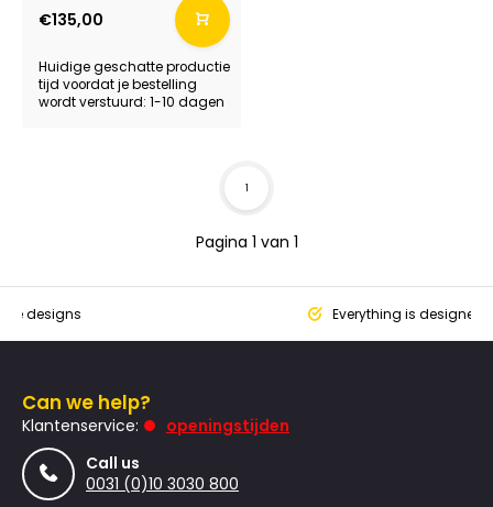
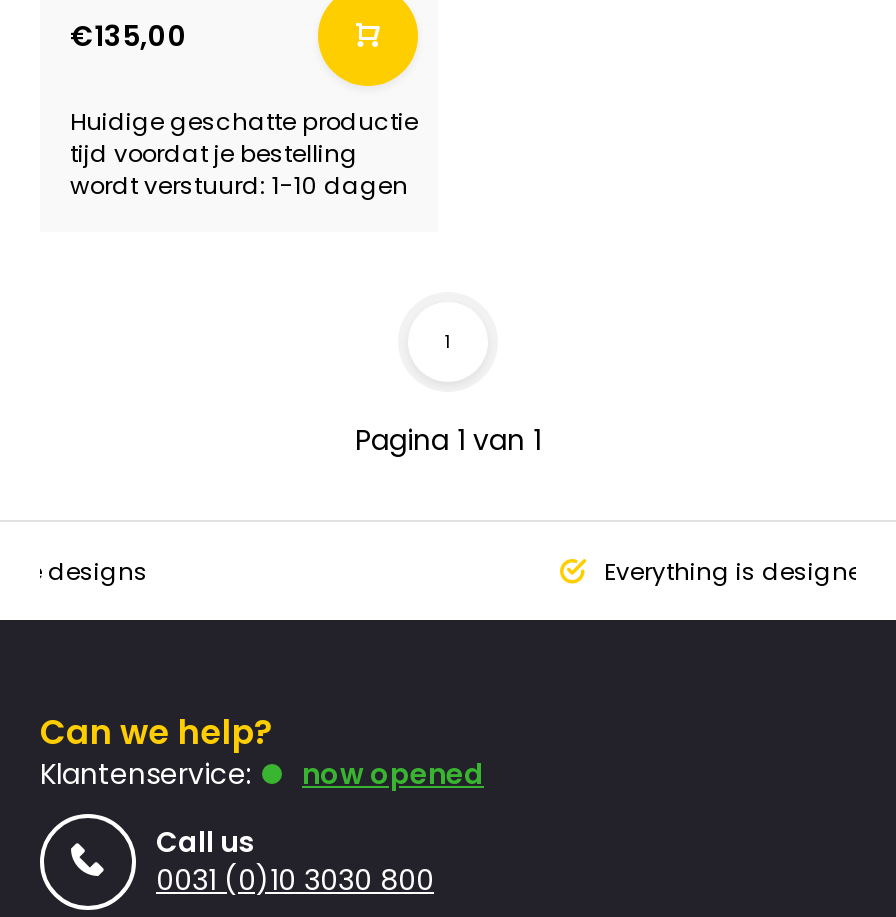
[166,415,289,437] openingstijden -> [302,754,484,794] now opened

